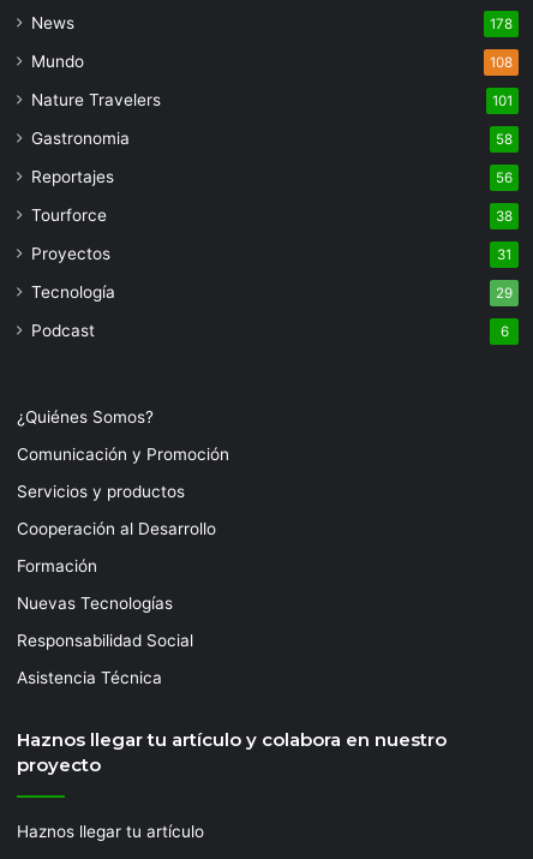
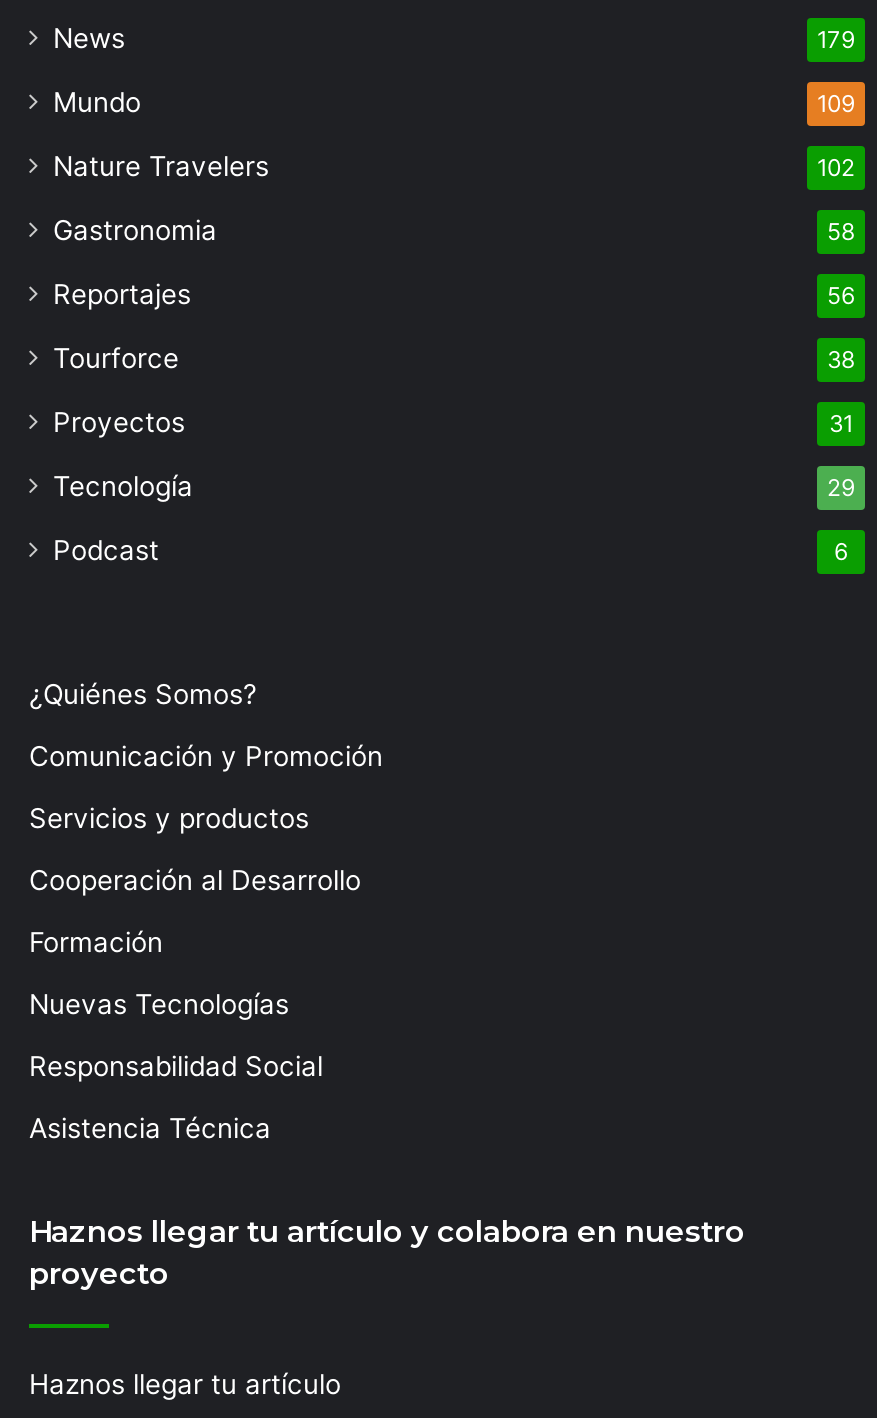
[490,16,513,32] 178 -> [817,26,855,54] 179
[490,54,513,71] 108 -> [817,90,855,118] 109
[492,93,513,109] 101 -> [817,154,855,182] 102

